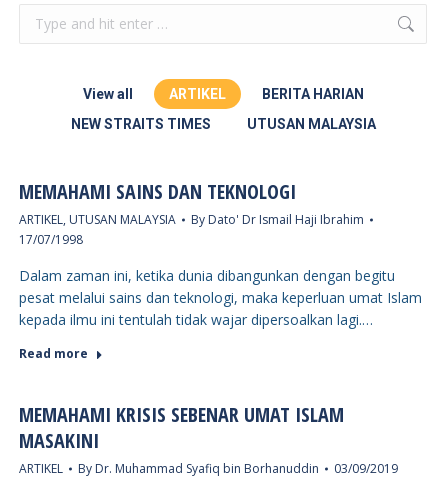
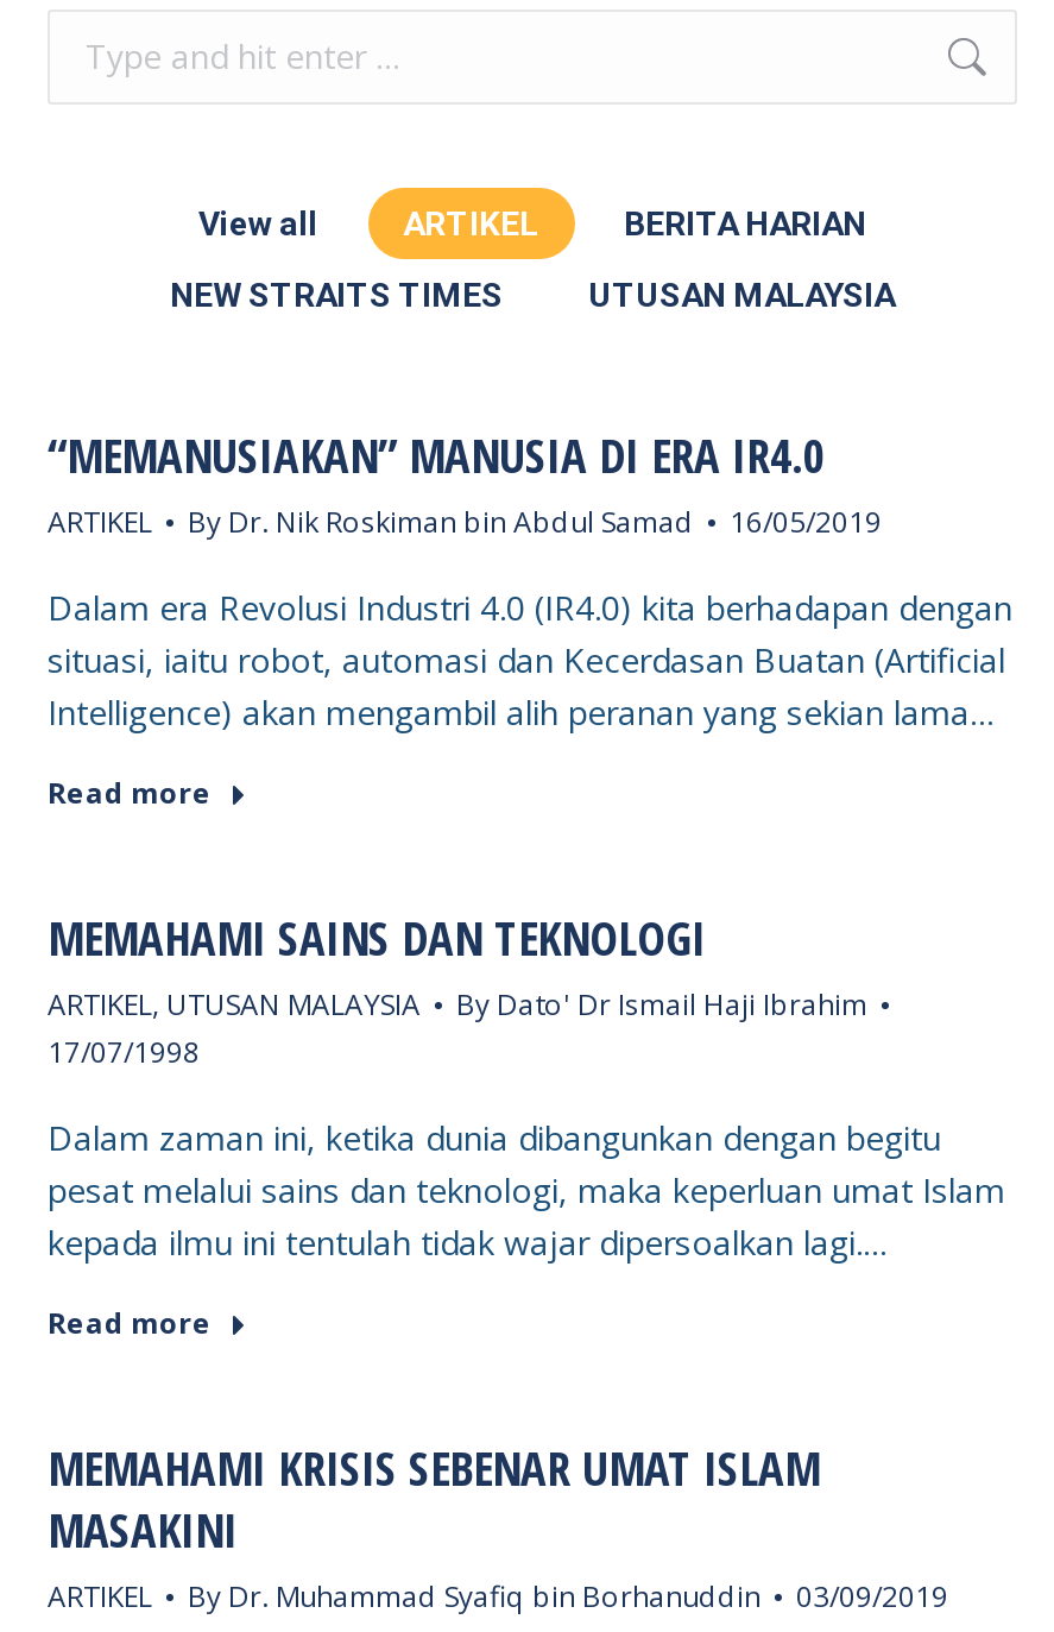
none -> [48,423,1012,813] “MEMANUSIAKAN” MANUSIA DI ERA IR4.0 | ARTIKEL | By Dr. Nik Roskiman bin Abdul Samad | 16/05/2019 | Dalam era Revolusi Industri 4.0 (IR4.0) kita berhadapan dengan | situasi, iaitu robot, automasi dan Kecerdasan Buatan (Artificial | Intelligence) akan mengambil alih peranan yang sekian lama… | Read more

